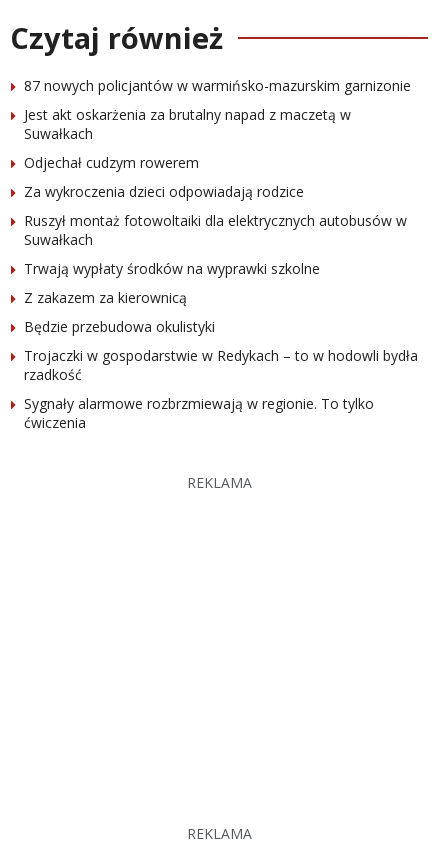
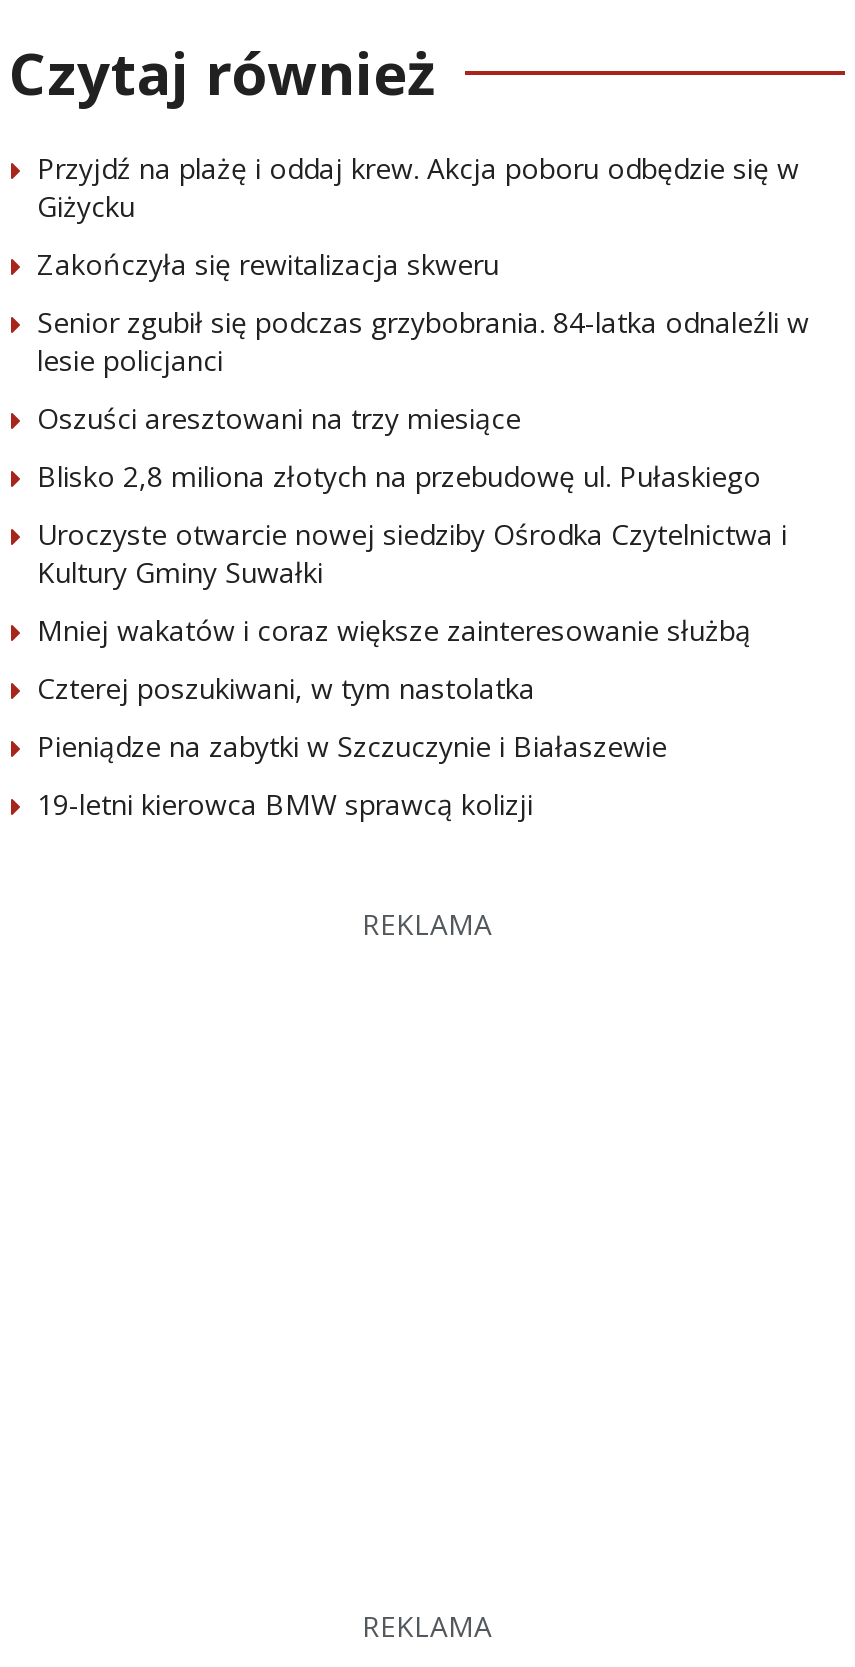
[24,76,411,95] 87 nowych policjantów w warmińsko-mazurskim garnizonie -> [37,149,799,225] Przyjdź na plażę i oddaj krew. Akcja poboru odbędzie się w | Giżycku
[24,105,351,143] Jest akt oskarżenia za brutalny napad z maczetą w | Suwałkach -> [37,245,499,283] Zakończyła się rewitalizacja skweru
[24,153,199,172] Odjechał cudzym rowerem -> [37,303,809,379] Senior zgubił się podczas grzybobrania. 84-latka odnaleźli w | lesie policjanci
[24,182,304,201] Za wykroczenia dzieci odpowiadają rodzice -> [37,399,521,437] Oszuści aresztowani na trzy miesiące
[24,211,407,249] Ruszył montaż fotowoltaiki dla elektrycznych autobusów w | Suwałkach -> [37,457,761,495] Blisko 2,8 miliona złotych na przebudowę ul. Pułaskiego
[24,259,320,278] Trwają wypłaty środków na wyprawki szkolne -> [37,515,787,591] Uroczyste otwarcie nowej siedziby Ośrodka Czytelnictwa i | Kultury Gminy Suwałki
[24,288,187,307] Z zakazem za kierownicą -> [37,611,751,649] Mniej wakatów i coraz większe zainteresowanie służbą
[24,317,215,336] Będzie przebudowa okulistyki -> [37,669,535,707] Czterej poszukiwani, w tym nastolatka
[24,346,418,384] Trojaczki w gospodarstwie w Redykach – to w hodowli bydła | rzadkość -> [37,727,667,765] Pieniądze na zabytki w Szczuczynie i Białaszewie
[24,394,374,432] Sygnały alarmowe rozbrzmiewają w regionie. To tylko | ćwiczenia -> [37,785,533,823] 19-letni kierowca BMW sprawcą kolizji

